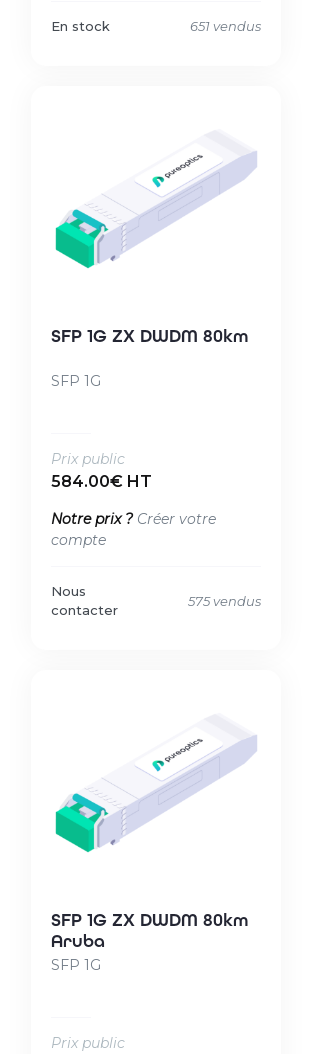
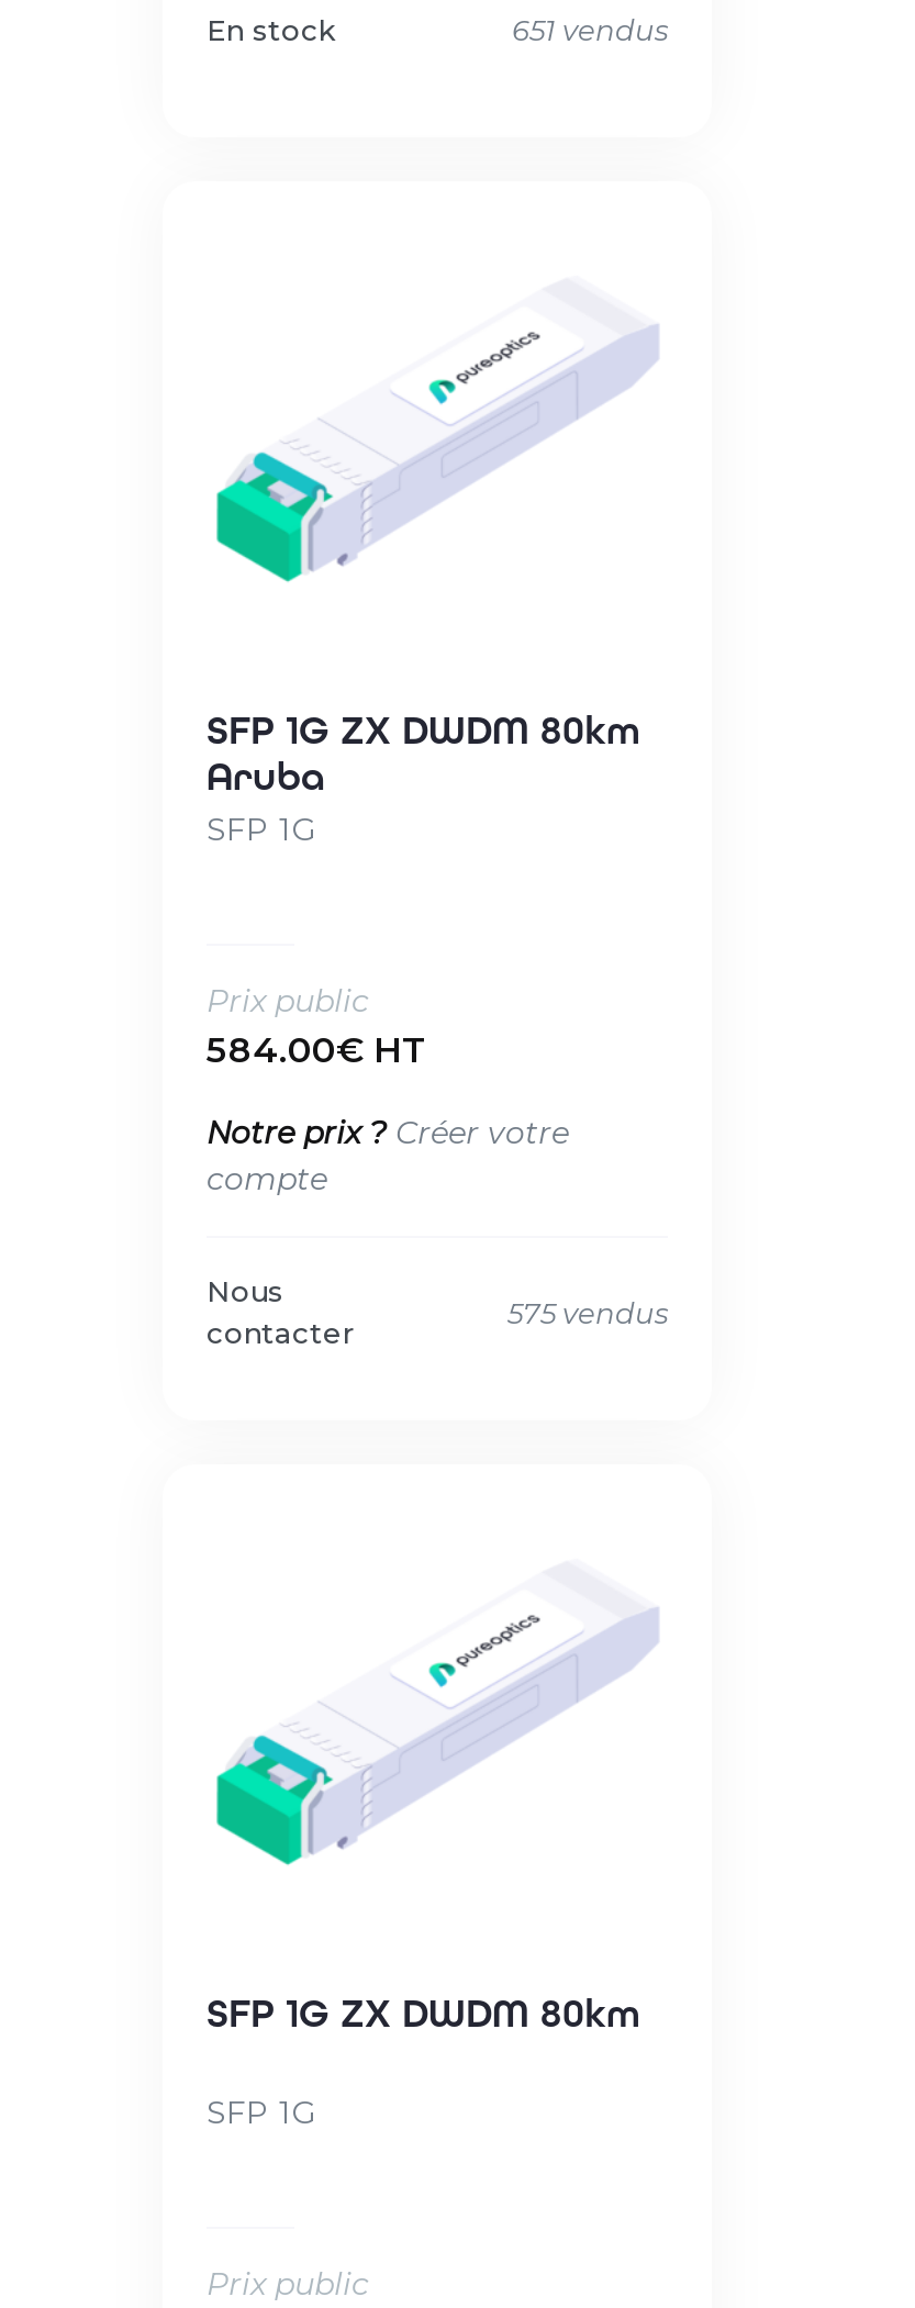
moved [51,930,105,952] -> [207,752,325,801]: Aruba

